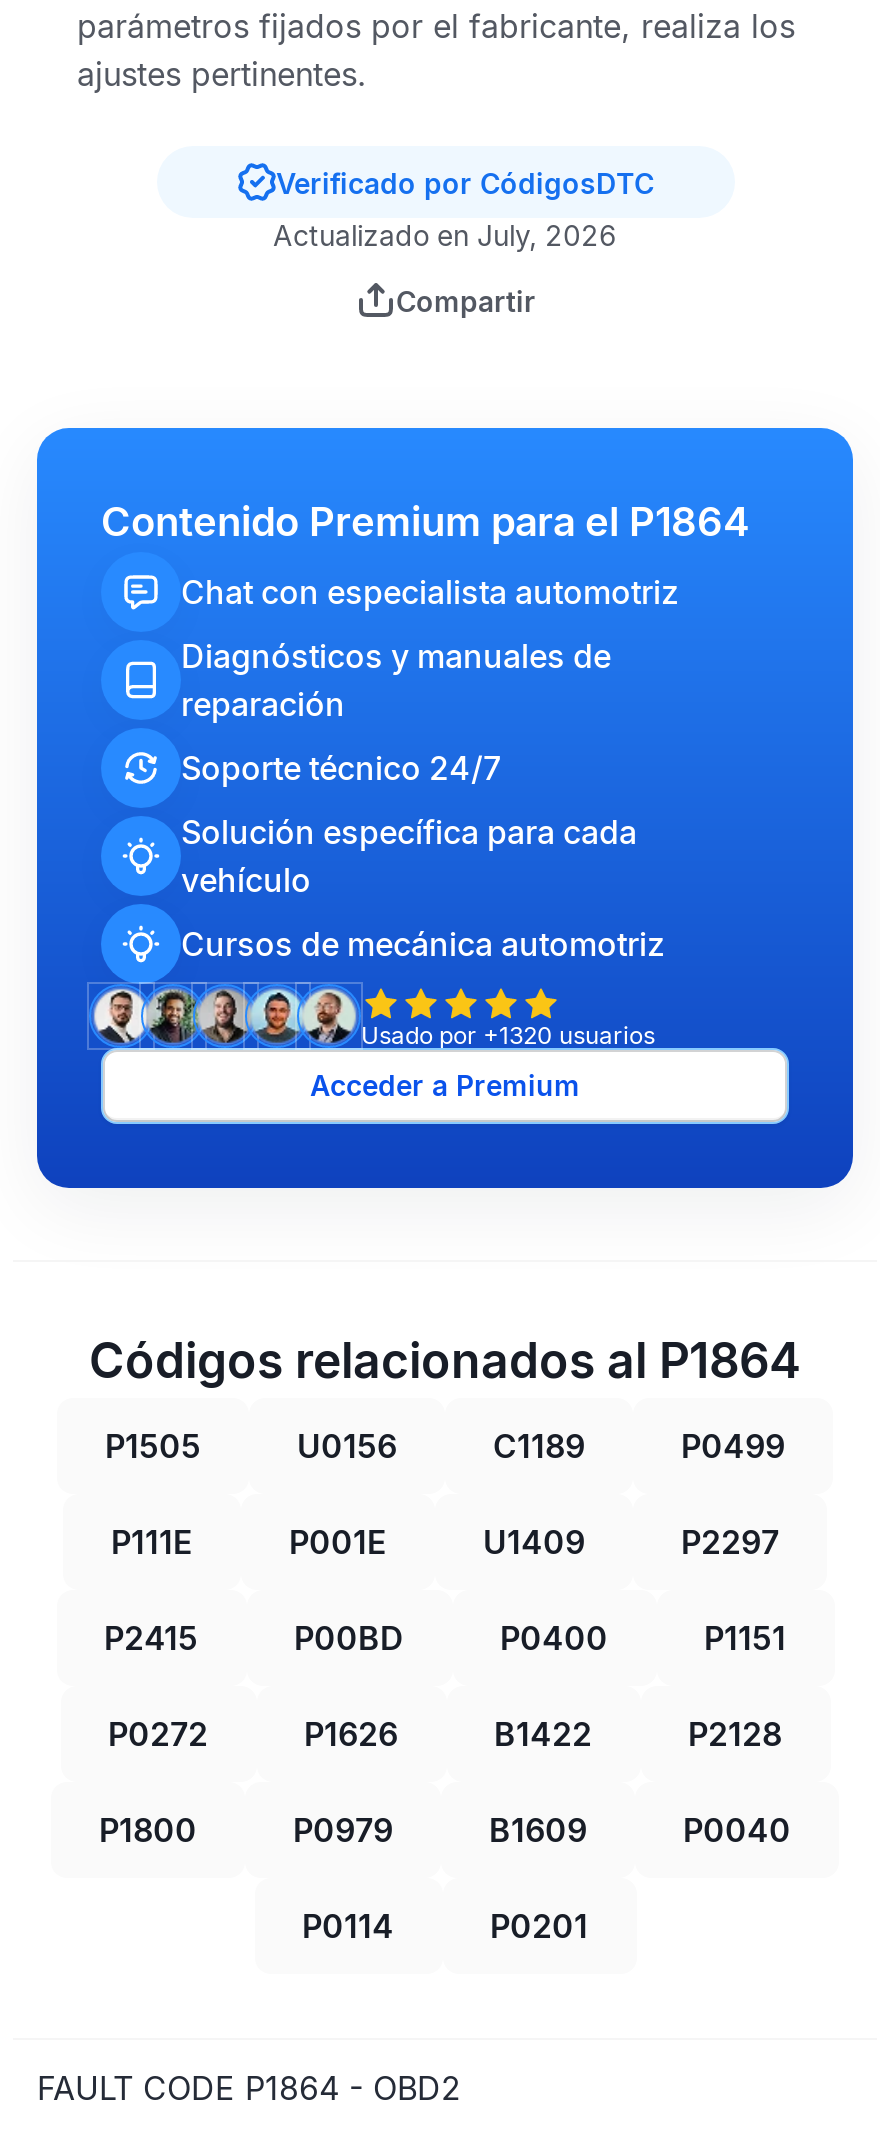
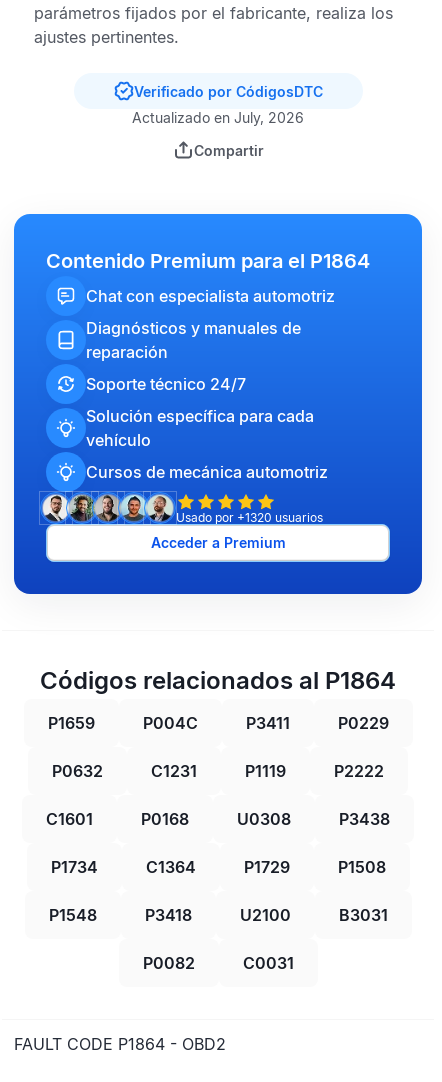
[105,1426,785,1466] P1505 | U0156 | C1189 | P0499 -> [47,713,388,733] P1659 | P004C | P3411 | P0229
[111,1522,779,1562] P111E | P001E | U1409 | P2297 -> [52,761,384,781] P0632 | C1231 | P1119 | P2222
[104,1618,786,1658] P2415 | P00BD | P0400 | P1151 -> [46,809,390,829] C1601 | P0168 | U0308 | P3438
[108,1714,782,1754] P0272 | P1626 | B1422 | P2128 -> [50,857,385,877] P1734 | C1364 | P1729 | P1508
[99,1810,791,1850] P1800 | P0979 | B1609 | P0040 -> [48,905,387,925] P1548 | P3418 | U2100 | B3031
[302,1906,588,1946] P0114 | P0201 -> [142,953,293,973] P0082 | C0031

